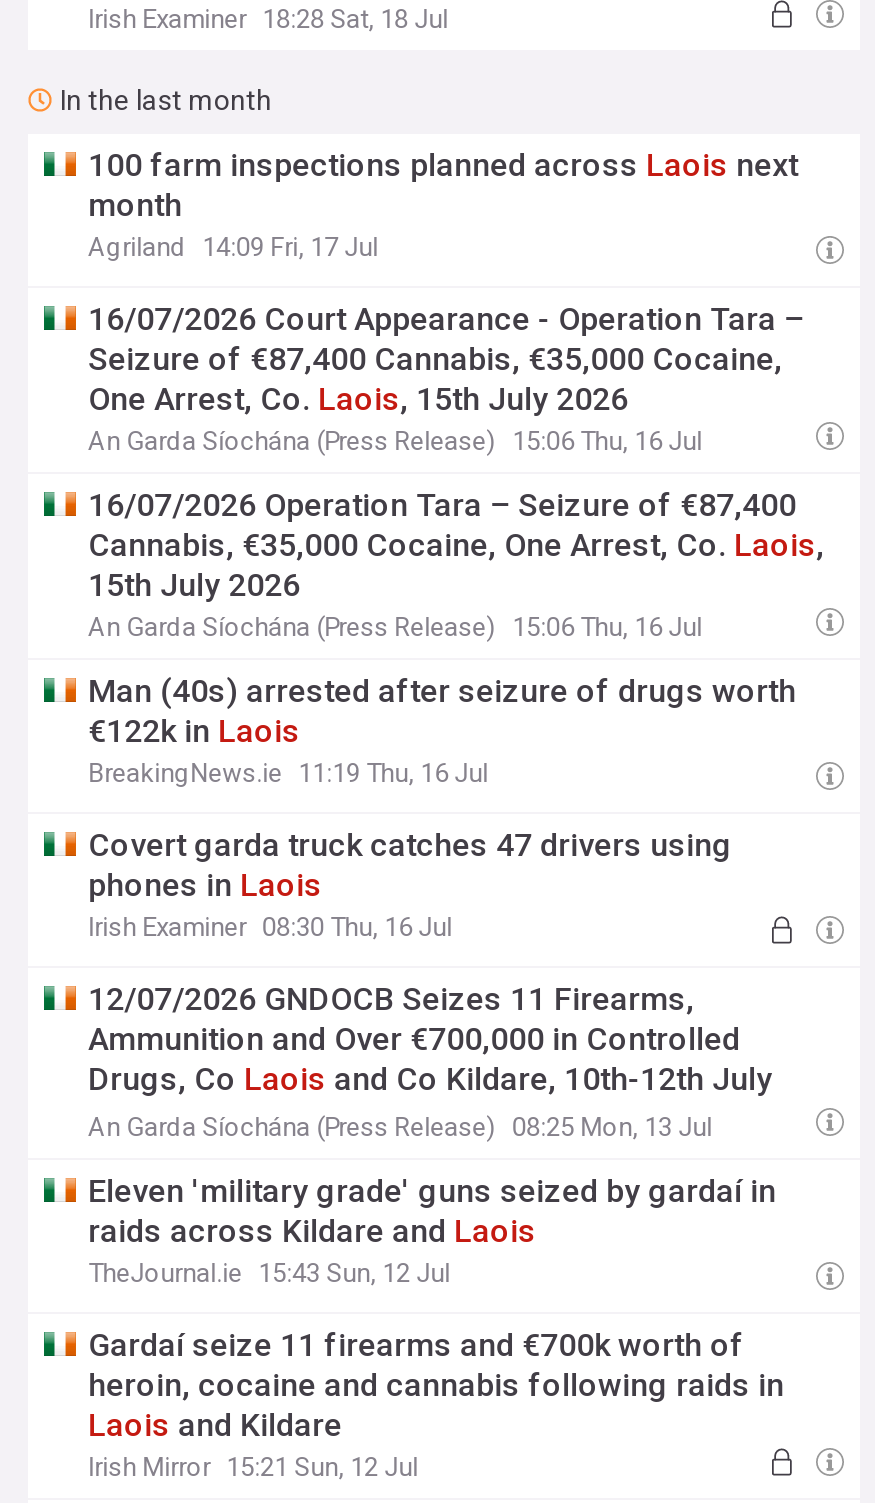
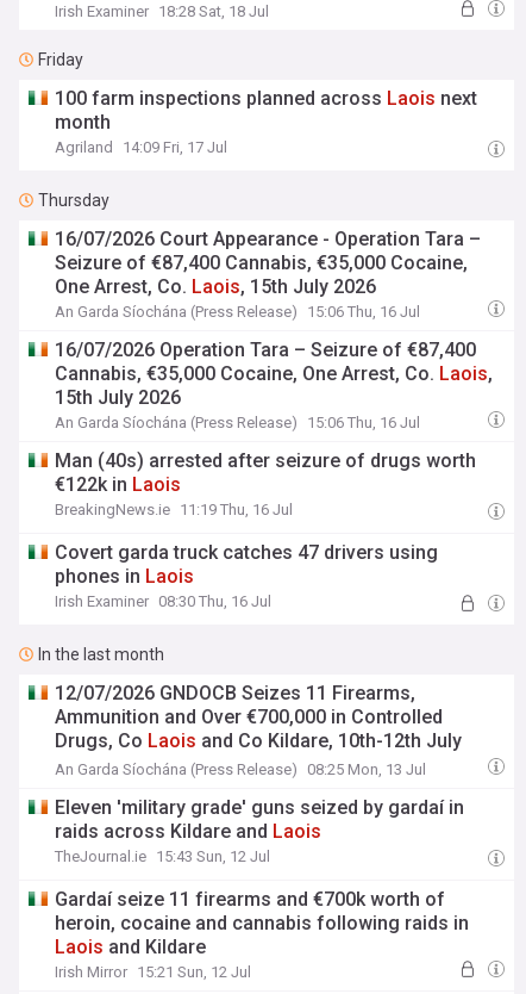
none -> [38,50,83,69] Friday
moved [60,84,272,116] -> [38,645,164,664]: In the last month
none -> [38,191,109,210] Thursday

